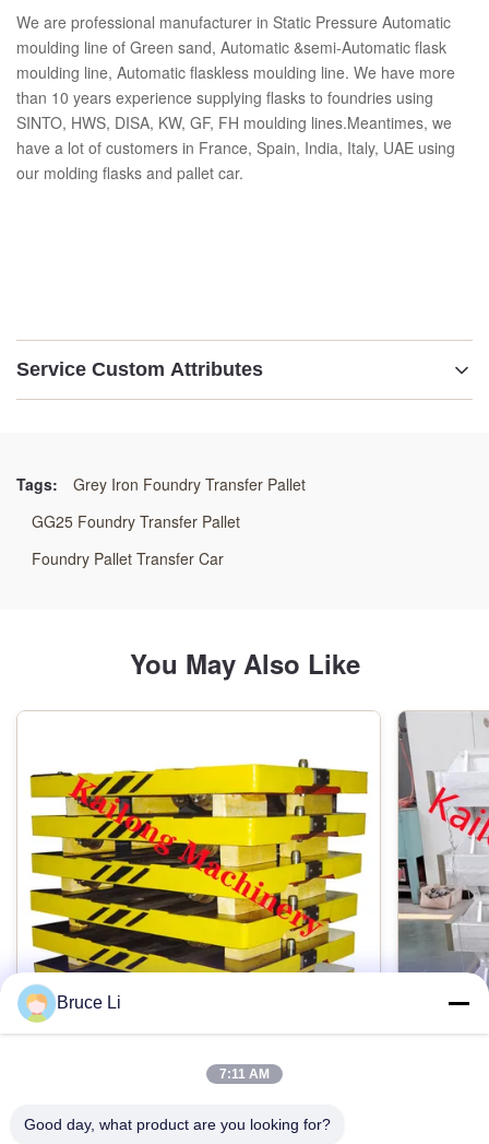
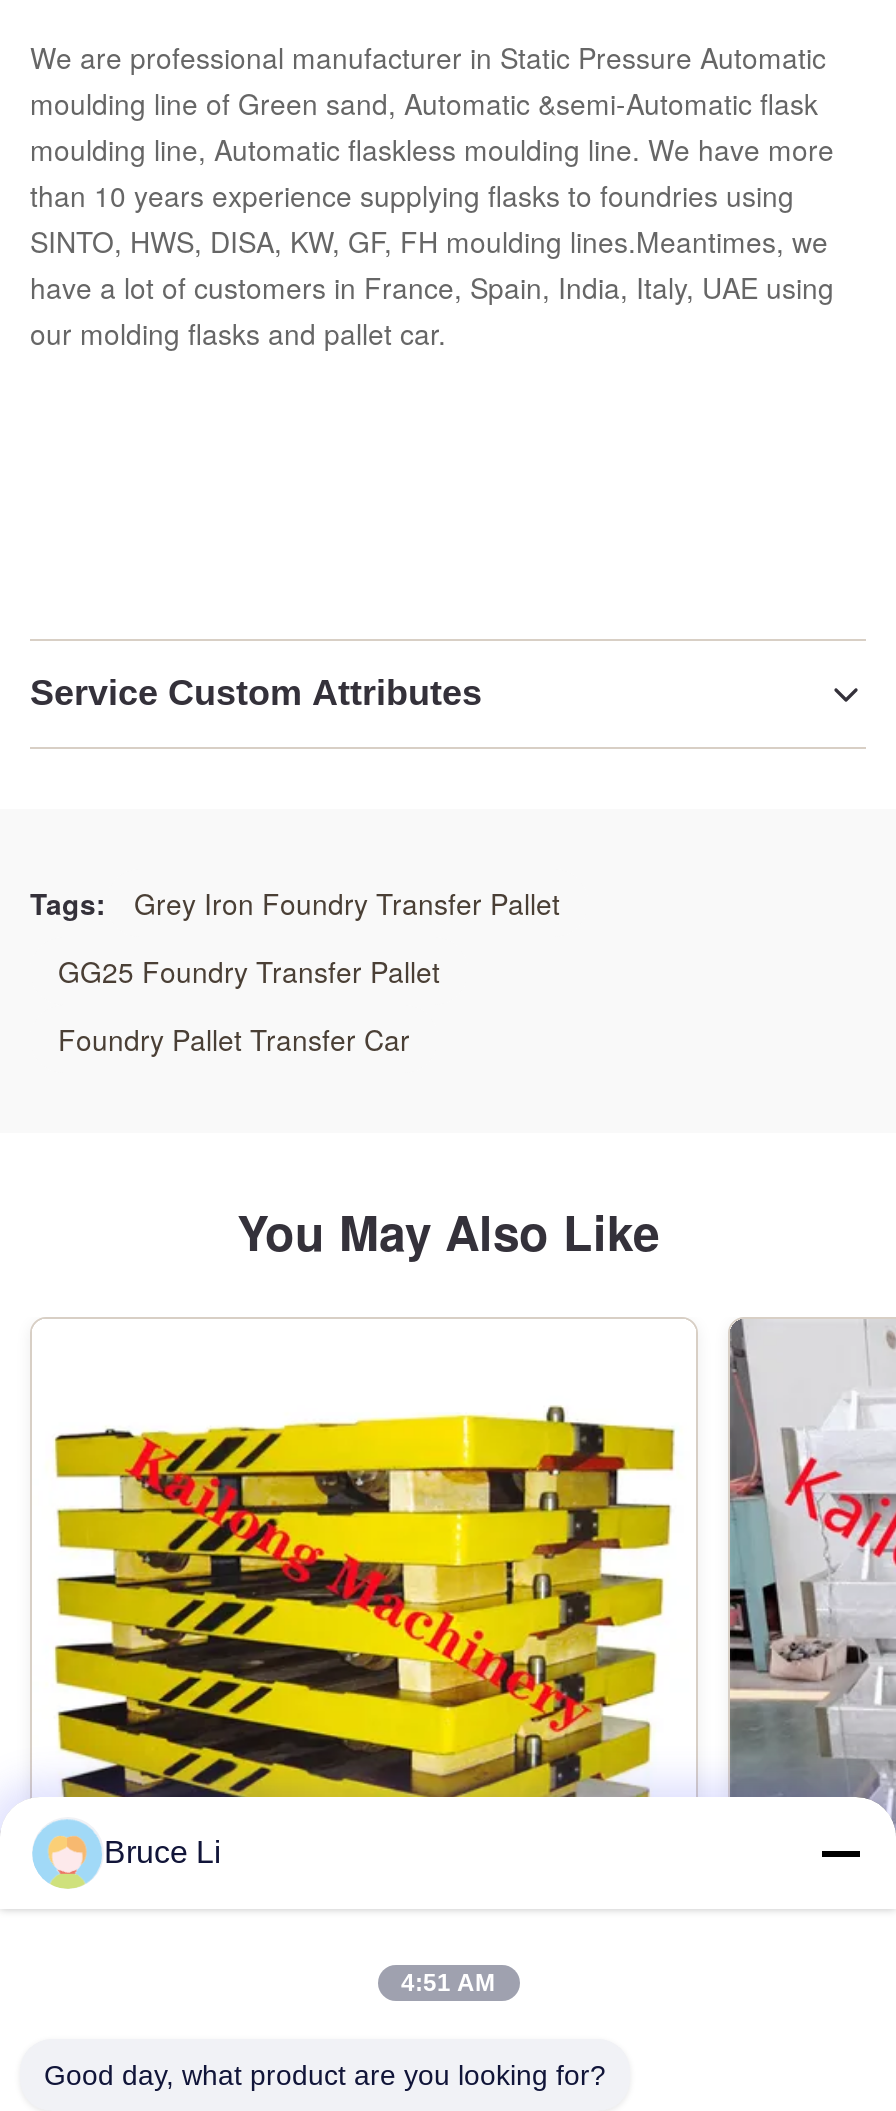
[219,1066,270,1082] 7:11 AM -> [401,1969,495,1997] 4:51 AM

